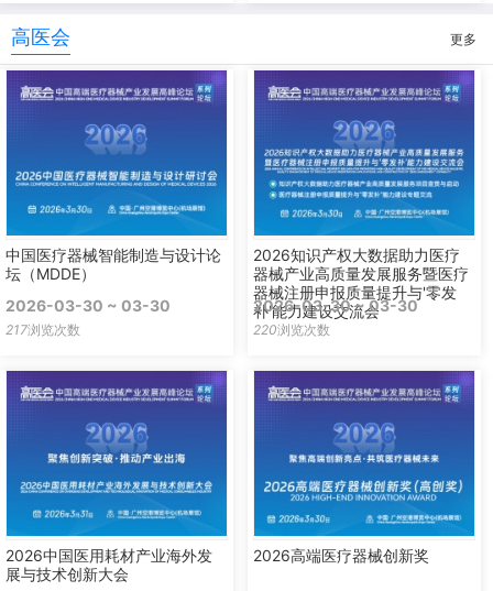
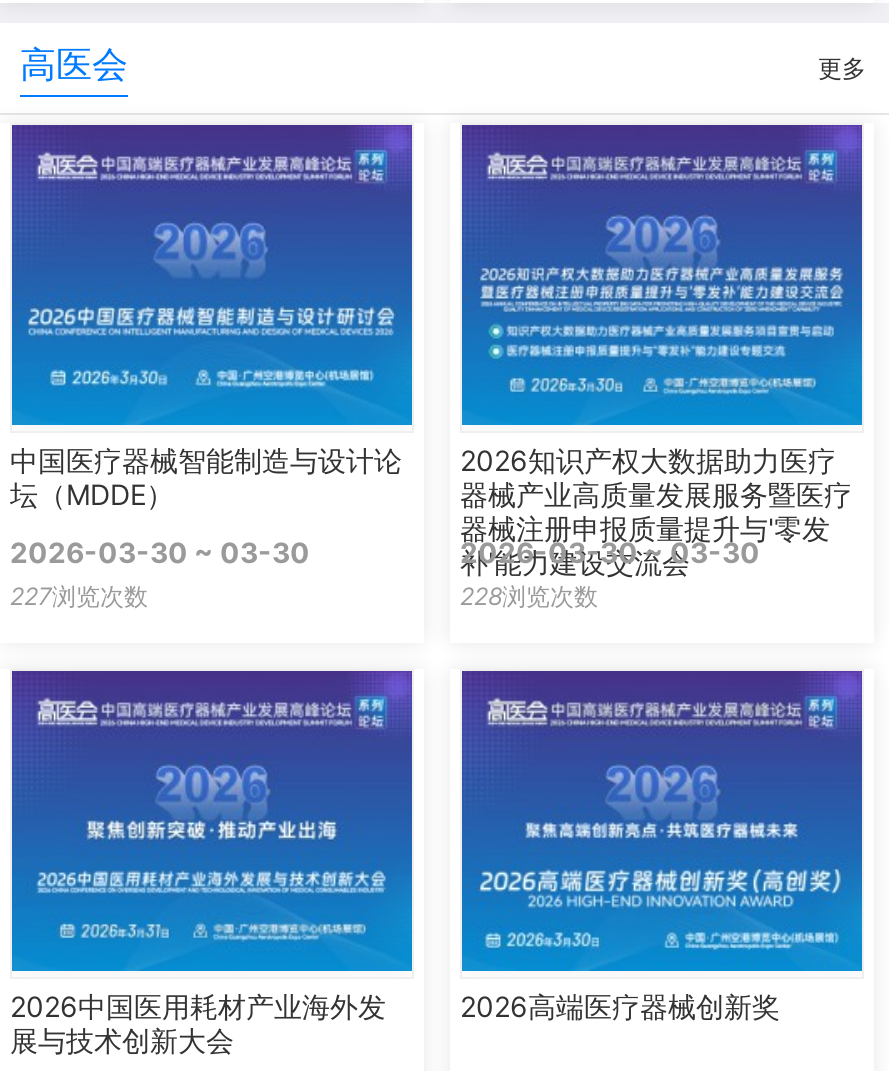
[6,321,80,338] 217浏览次数 -> [10,581,148,611] 227浏览次数
[253,321,330,338] 220浏览次数 -> [460,581,598,611] 228浏览次数

